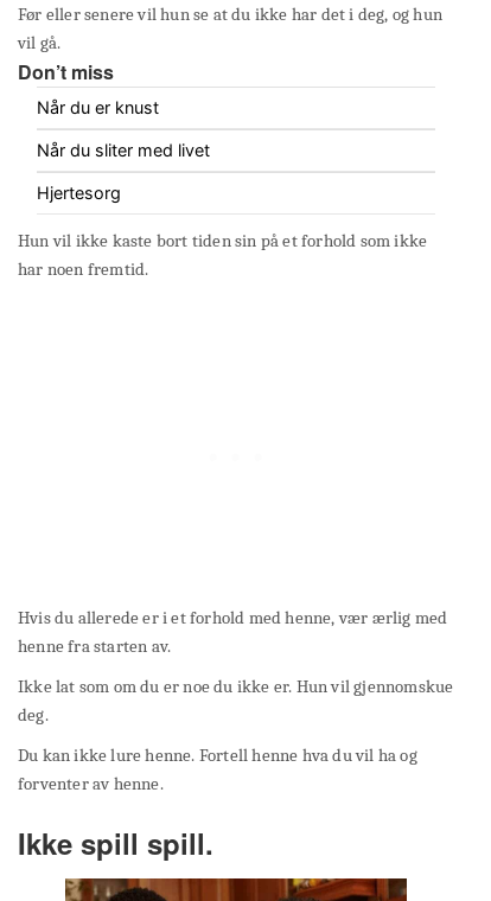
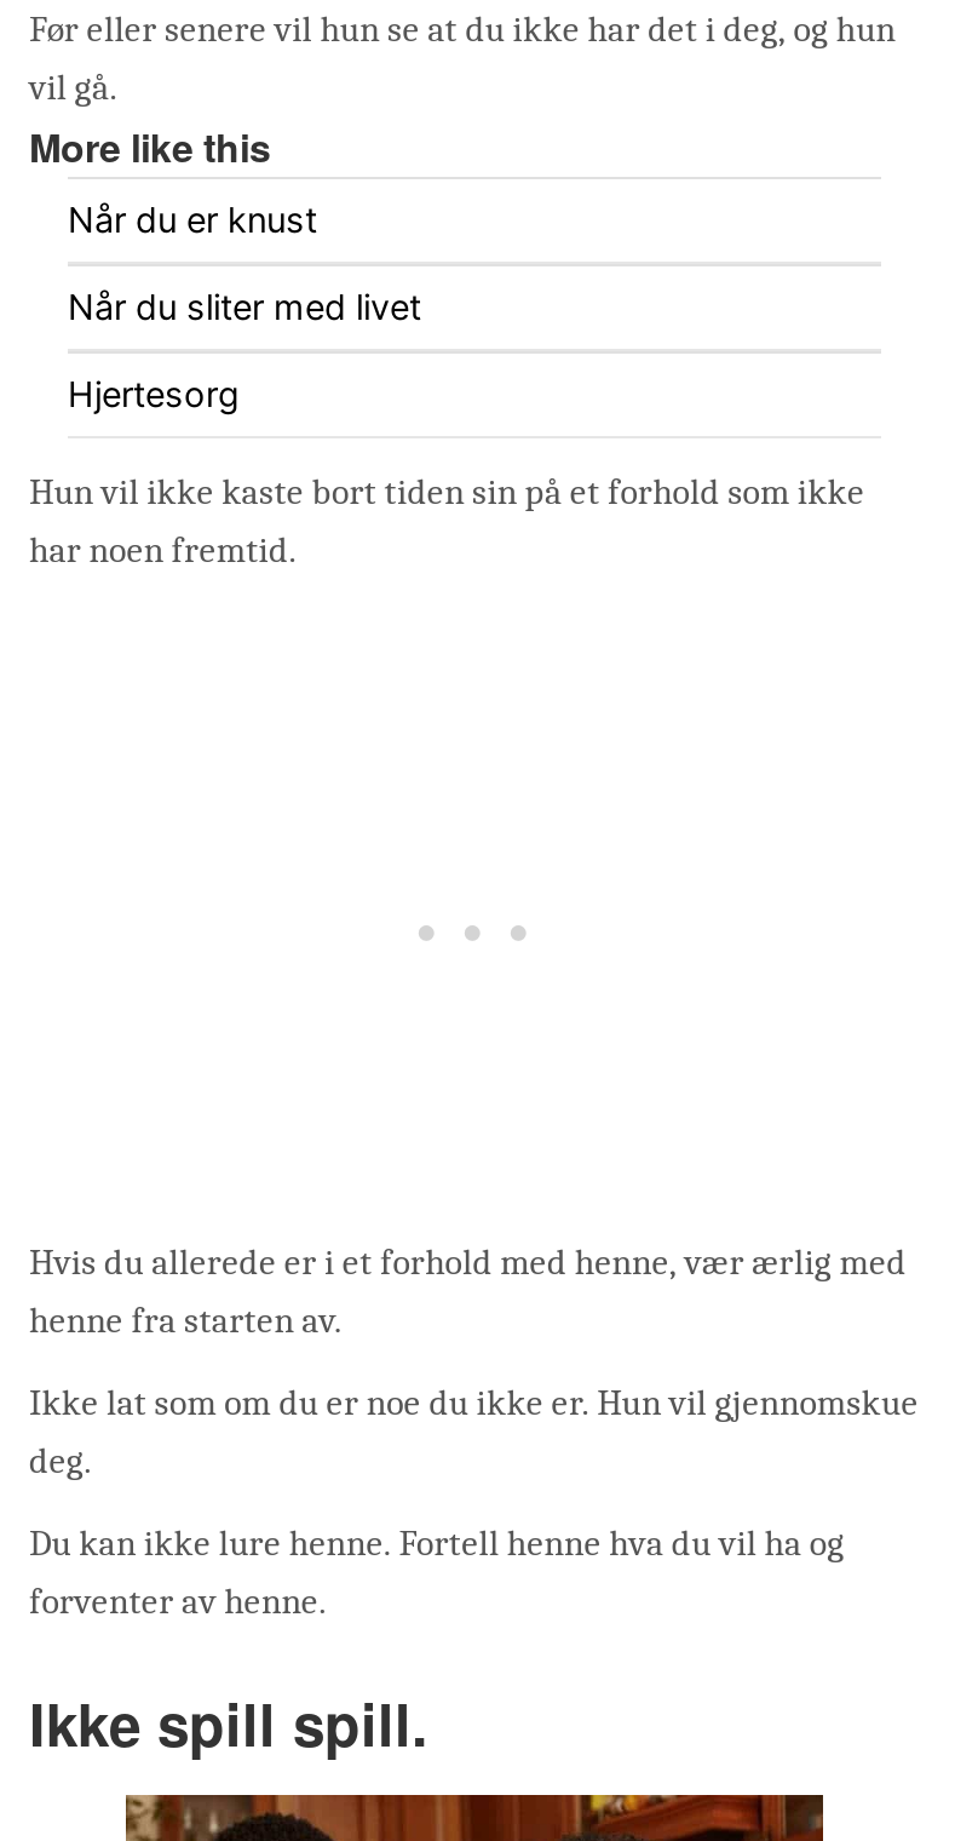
[18,59,114,86] Don’t miss -> [29,120,271,175] More like this

